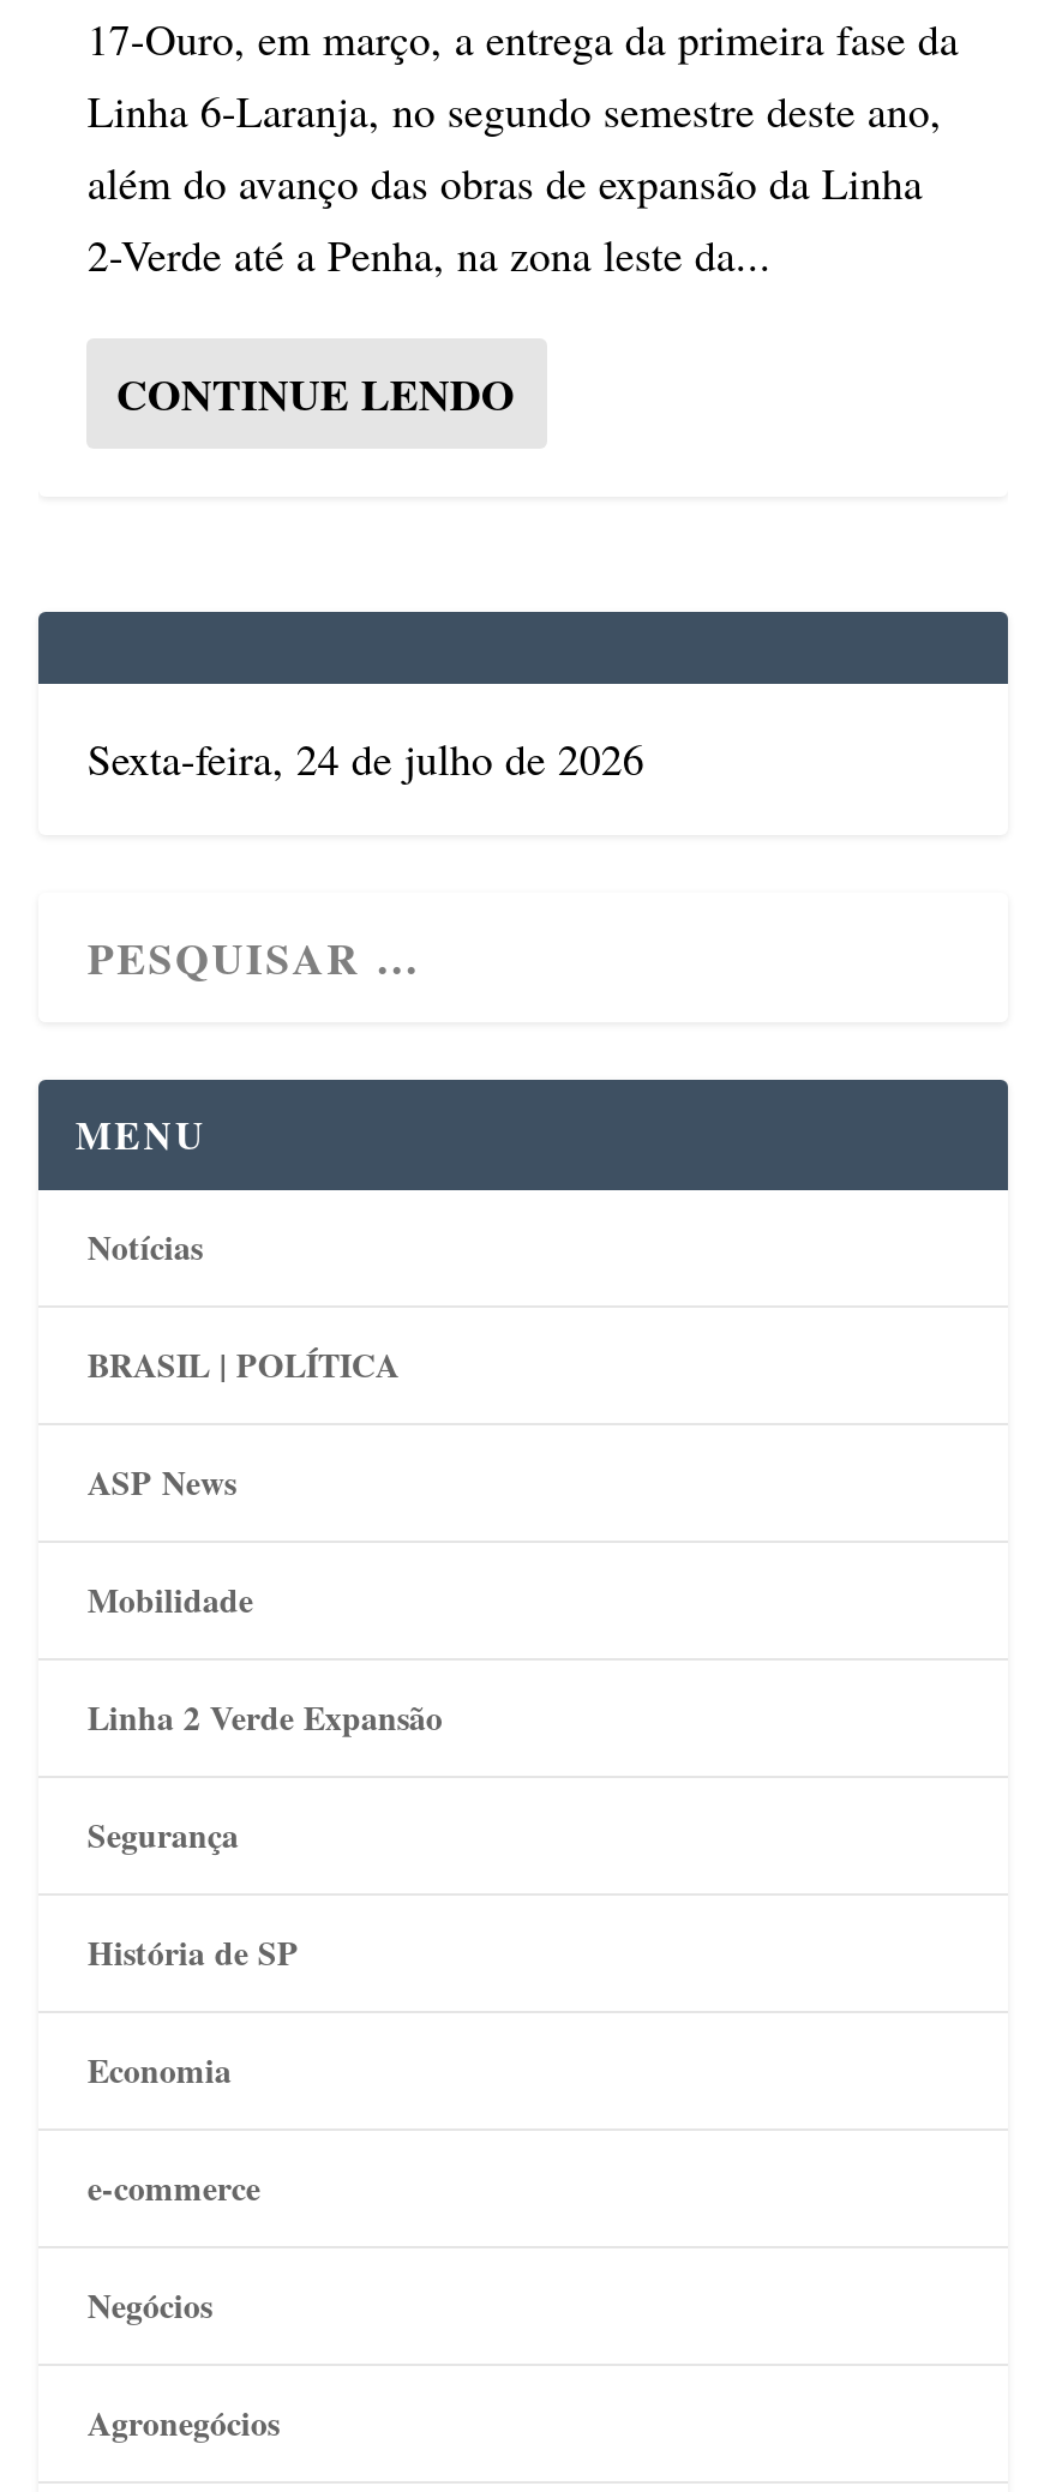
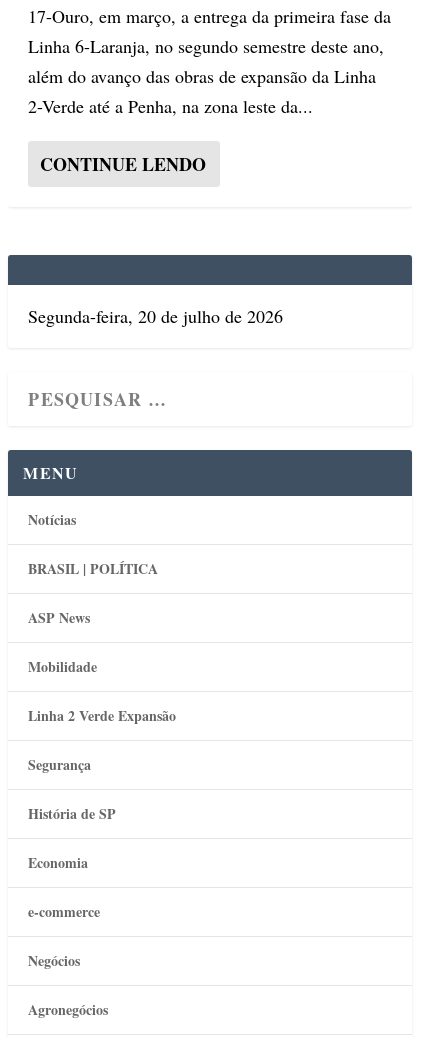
[87,729,644,787] Sexta-feira, 24 de julho de 2026 -> [28,304,283,328] Segunda-feira, 20 de julho de 2026

